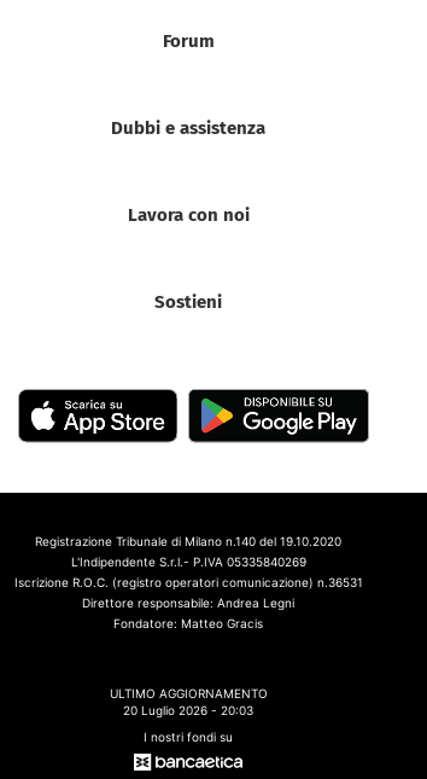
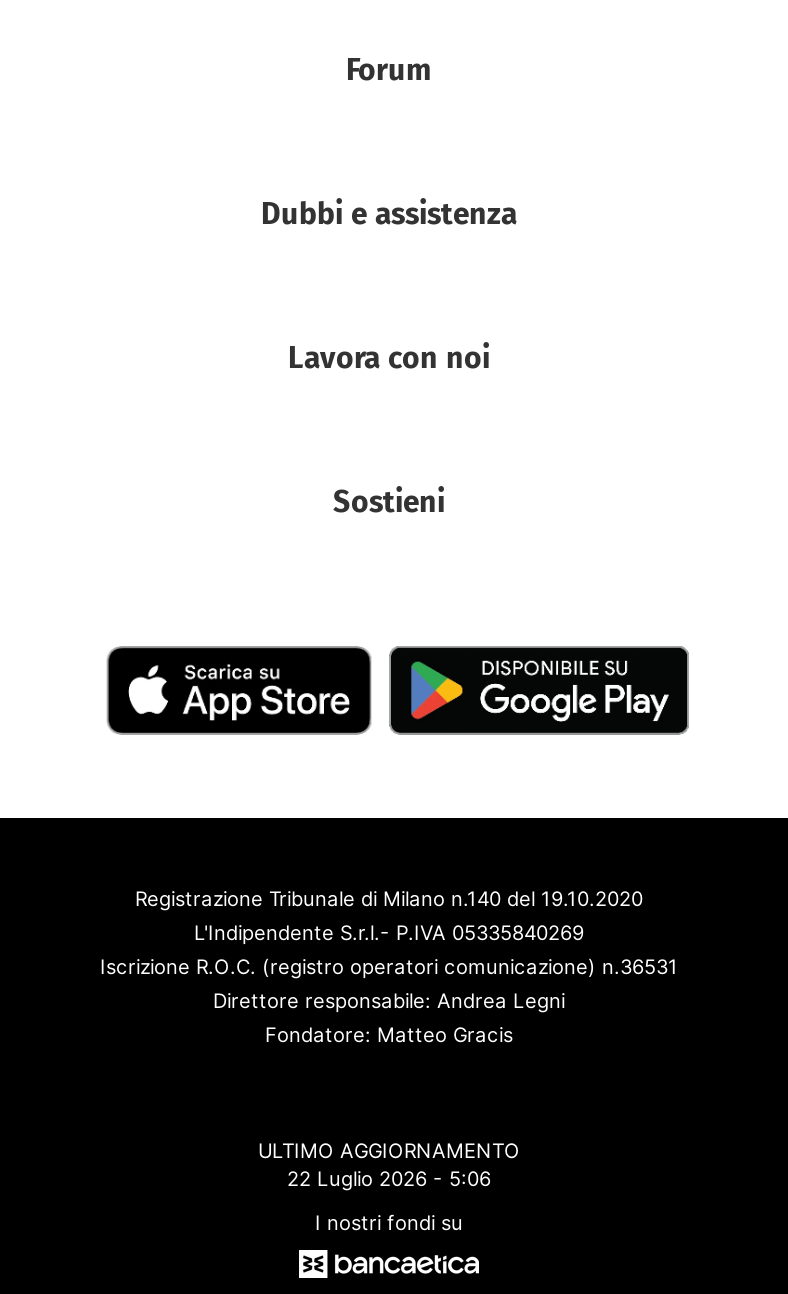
[123,703,253,717] 20 Luglio 2026 - 20:03 -> [287,1166,491,1190] 22 Luglio 2026 - 5:06

